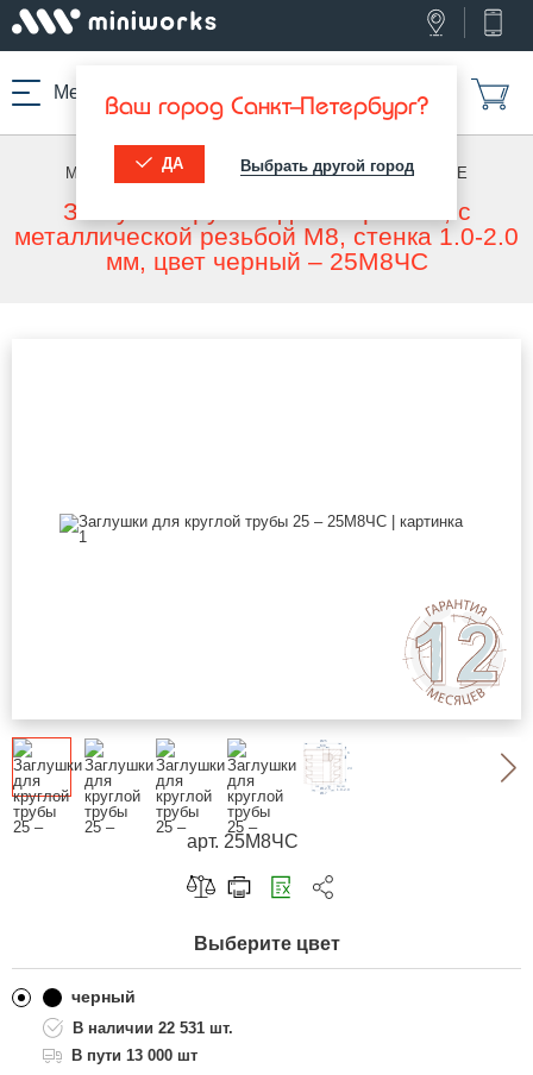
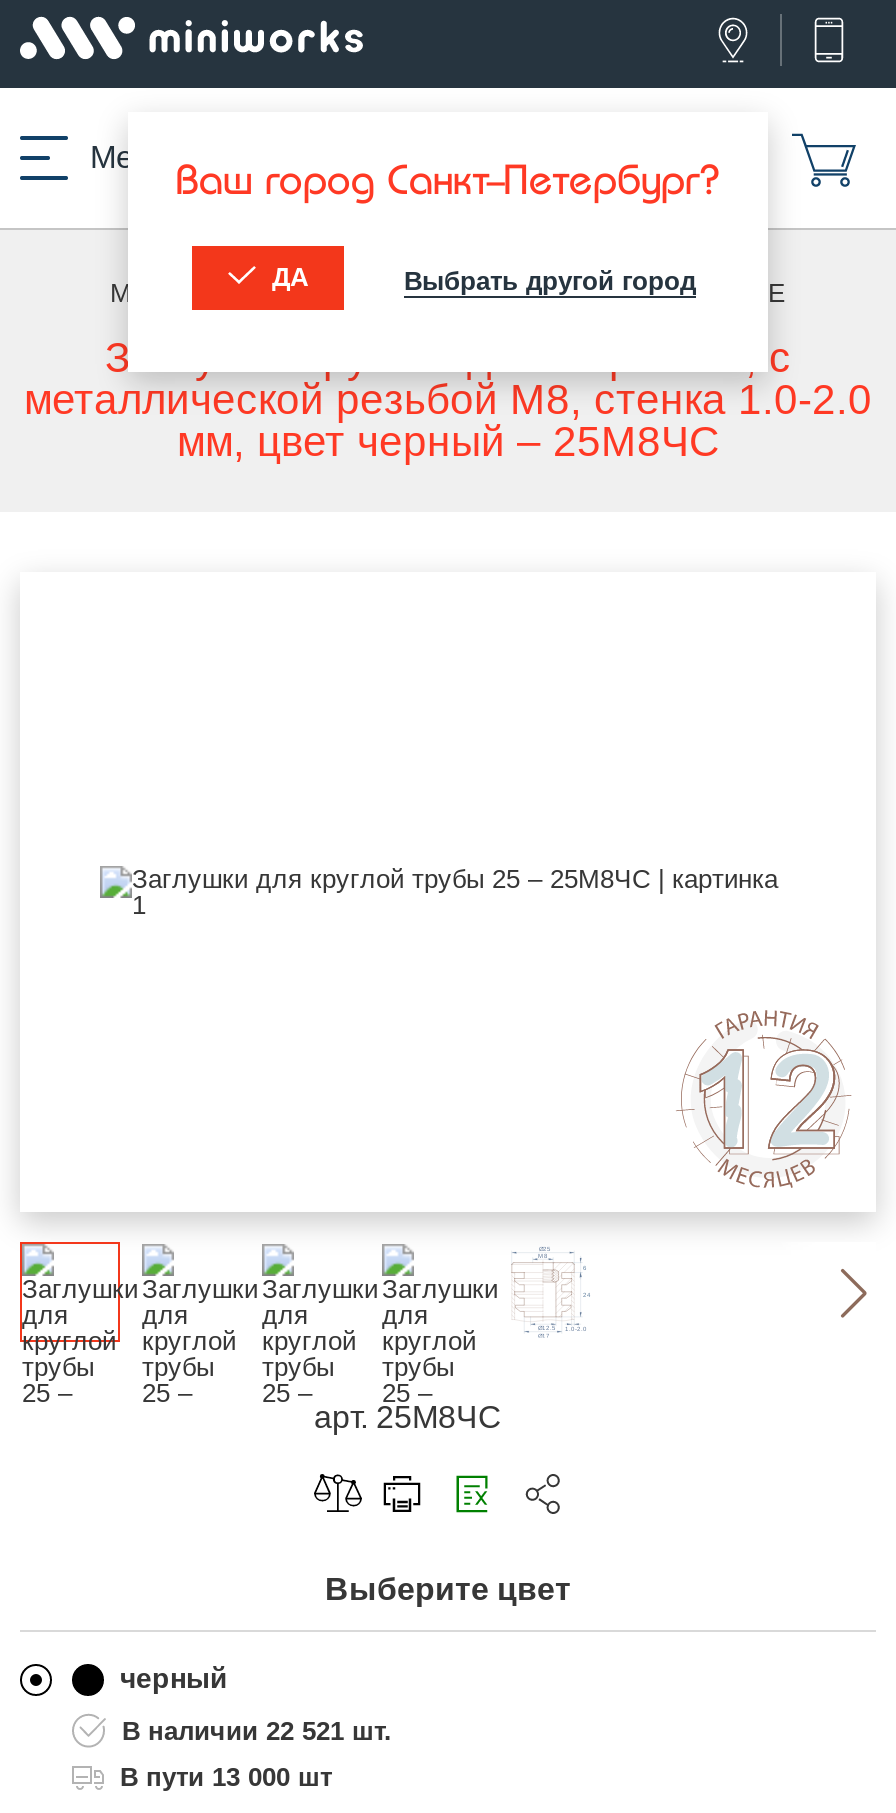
[158,1019,233,1036] 22 531 шт. -> [266,1715,392,1745] 22 521 шт.

